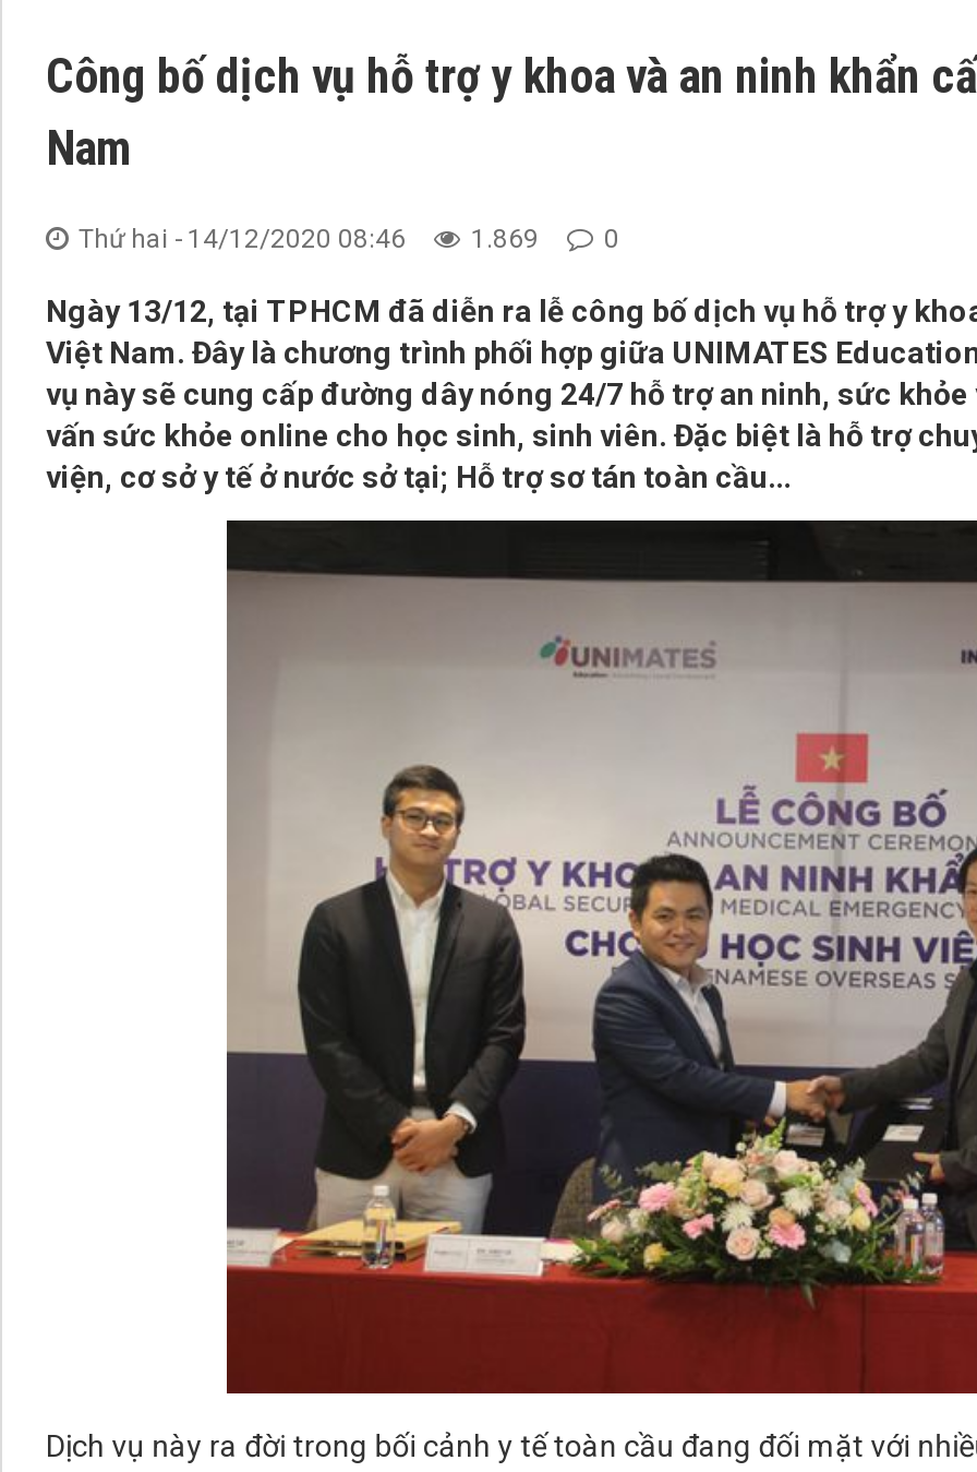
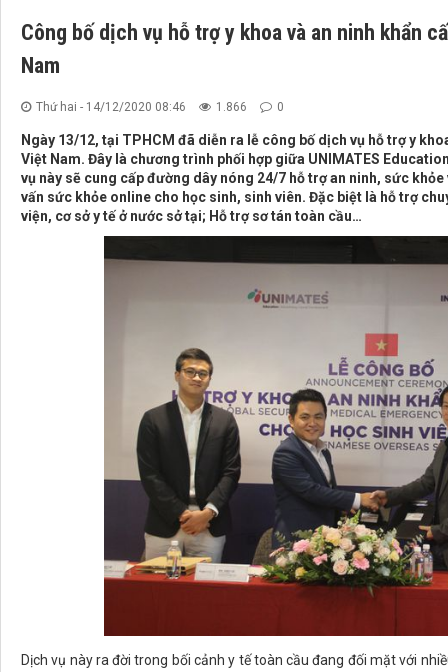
[471,224,539,254] 1.869 -> [216,100,247,114] 1.866

